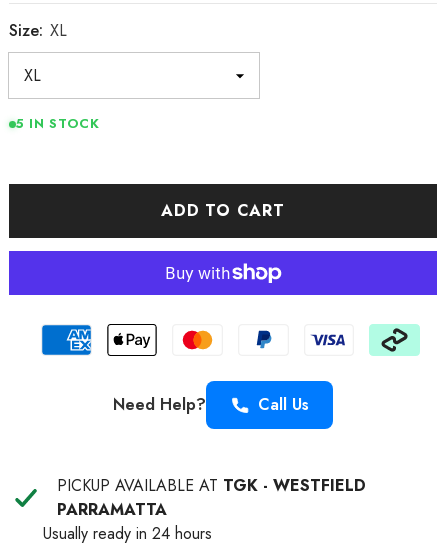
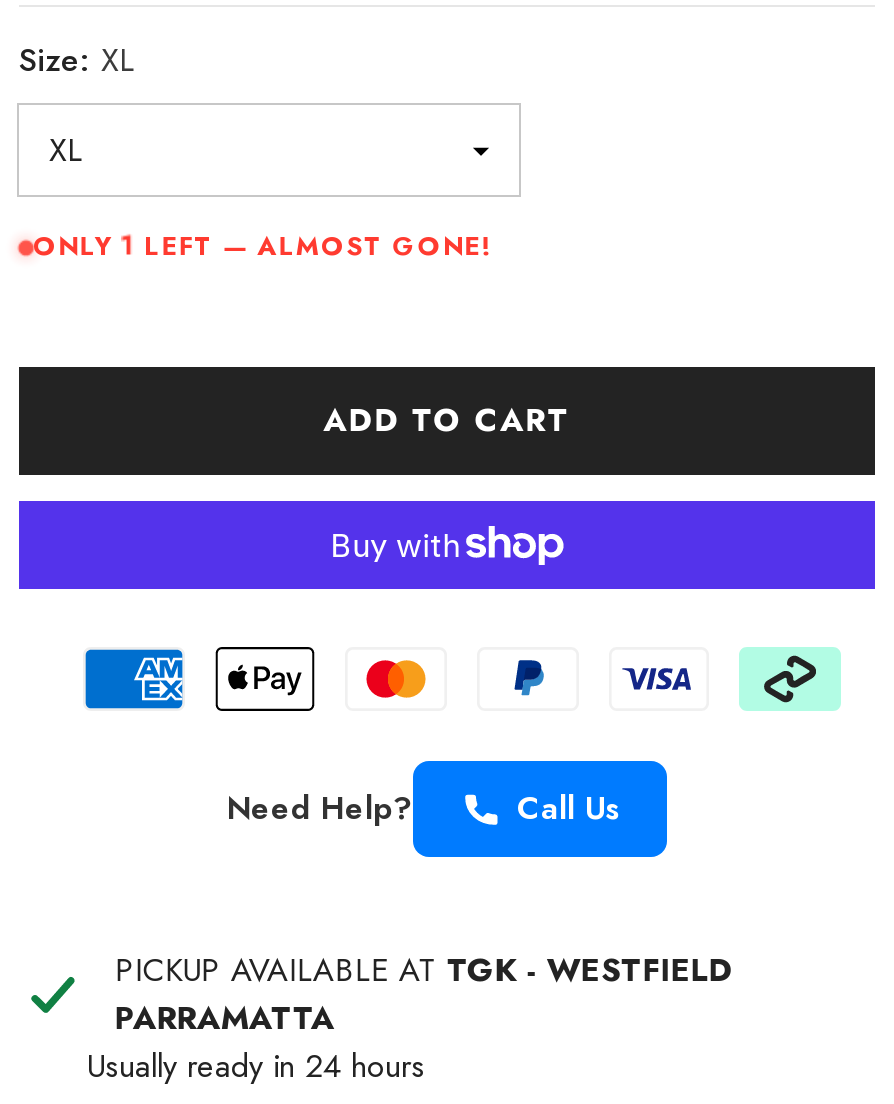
[16,114,99,133] 5 IN STOCK -> [33,226,491,266] ONLY 1 LEFT — ALMOST GONE!

